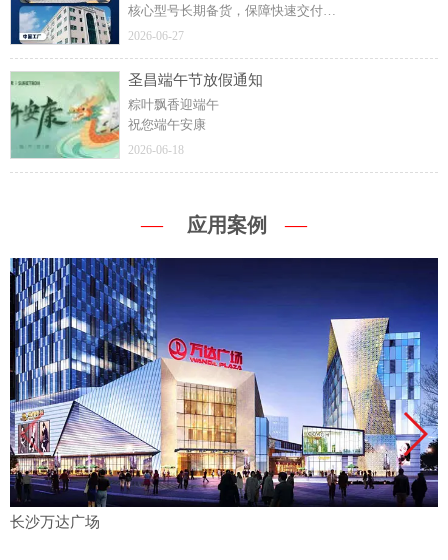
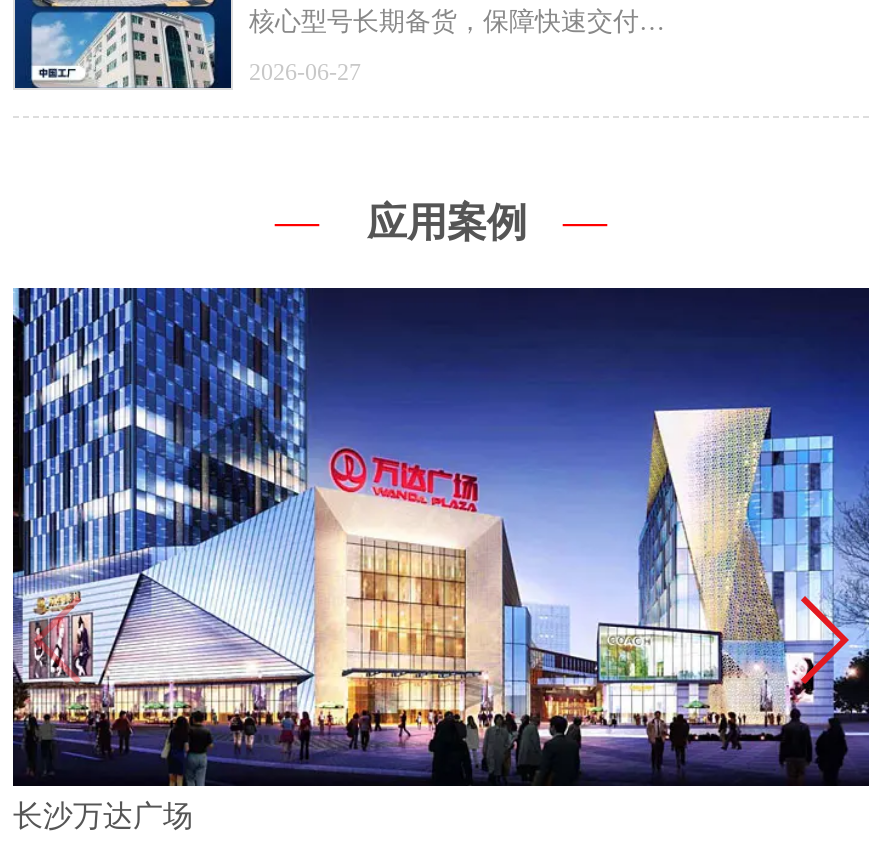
[10,71,263,158] [image] | 圣昌端午节放假通知 | 粽叶飘香迎端午 | 祝您端午安康 | 2026-06-18 -> none

